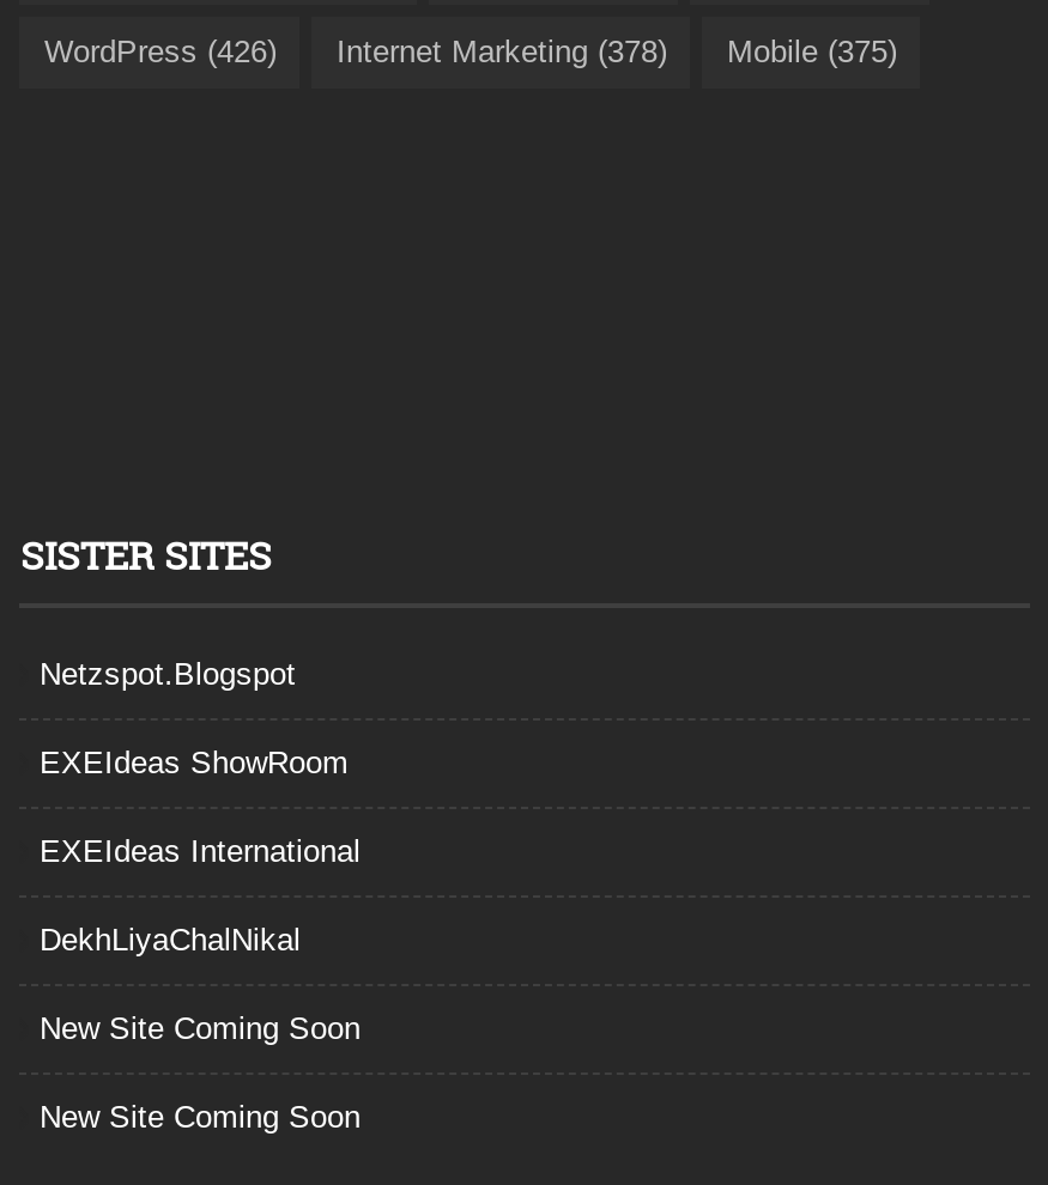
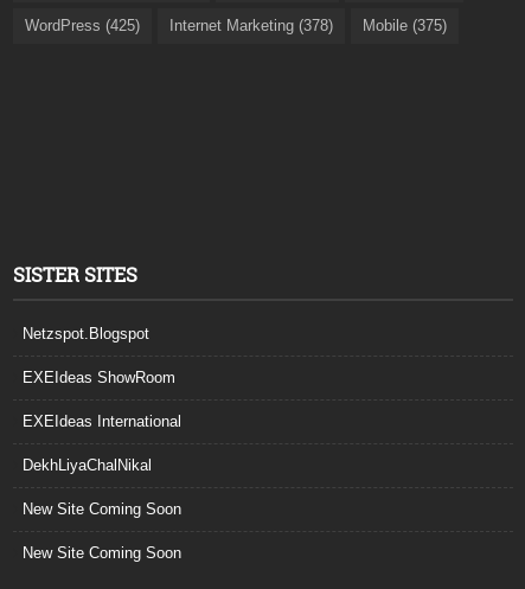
[44,34,897,70] WordPress (426) Internet Marketing (378) Mobile (375) -> [25,17,447,35] WordPress (425) Internet Marketing (378) Mobile (375)

